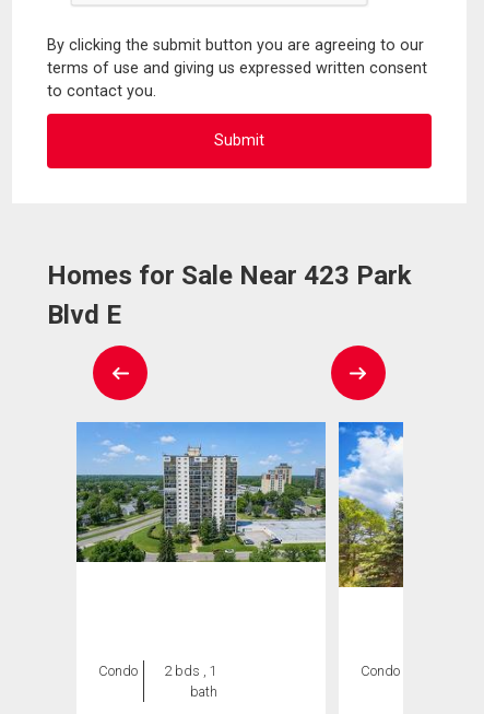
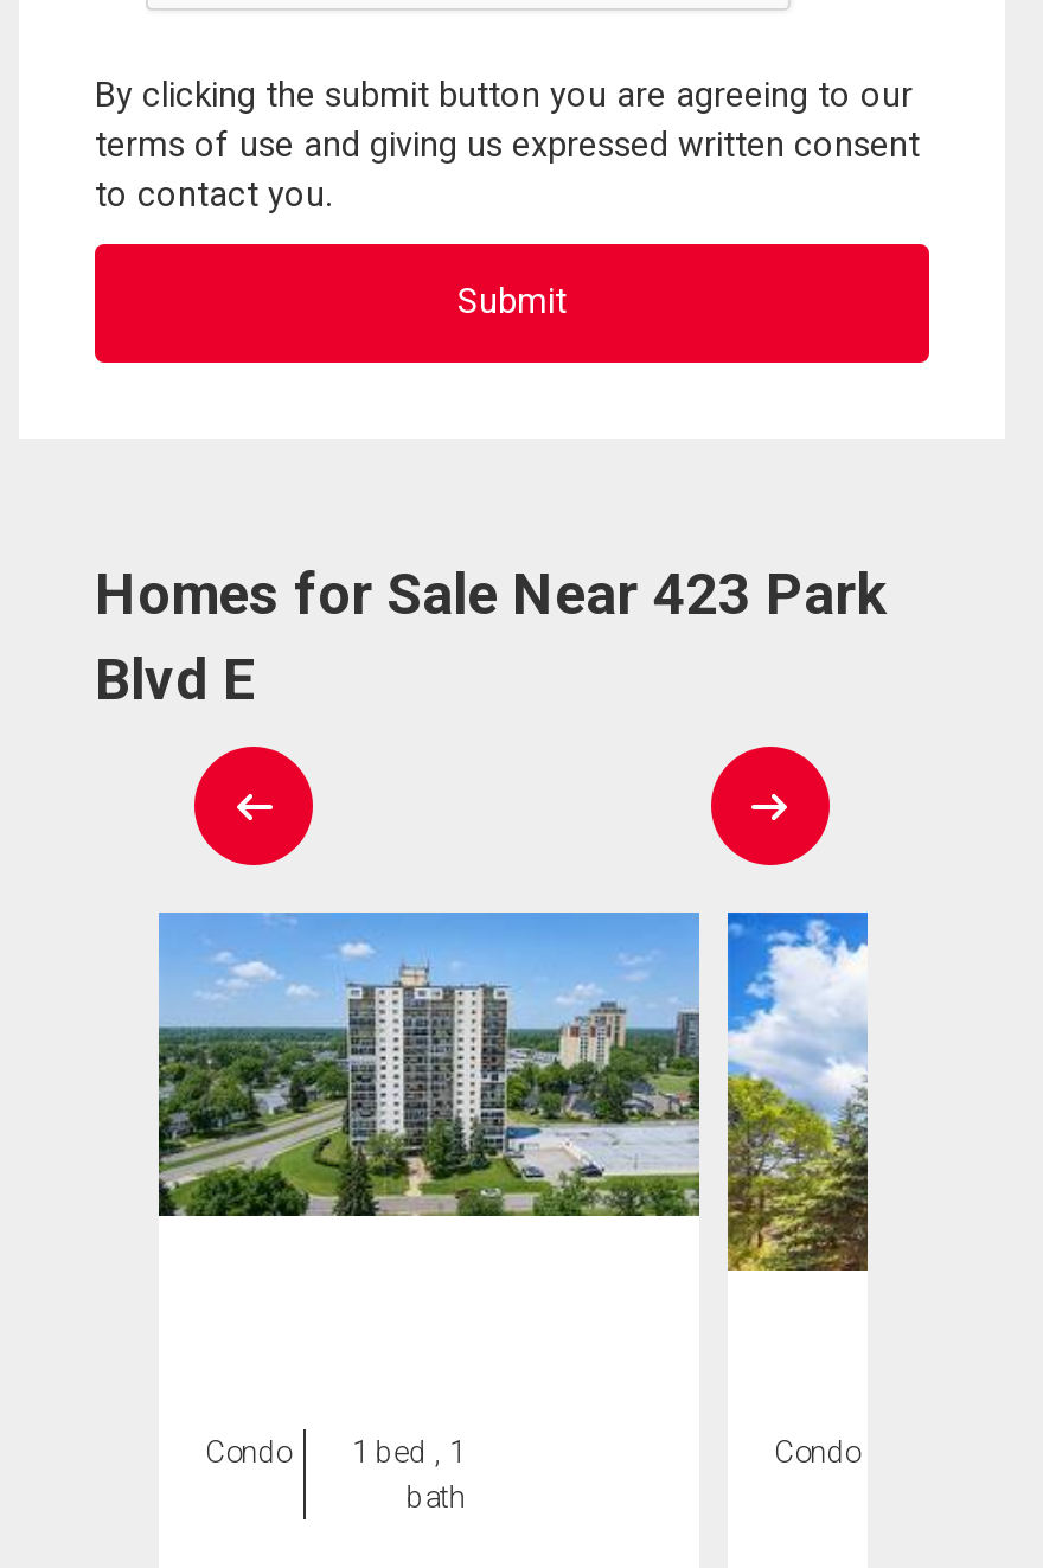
[98,662,218,679] Condo 2 bds , 1 -> [205,1434,466,1469] Condo 1 bed , 1

